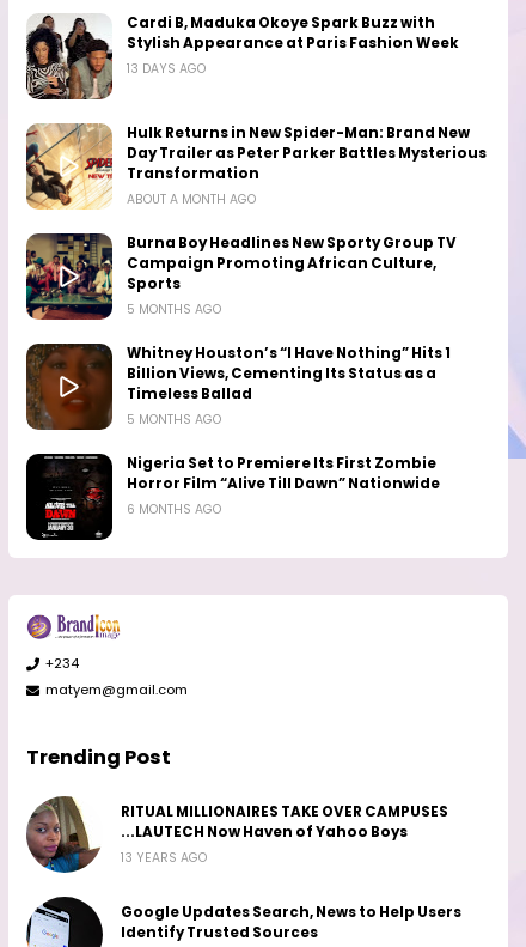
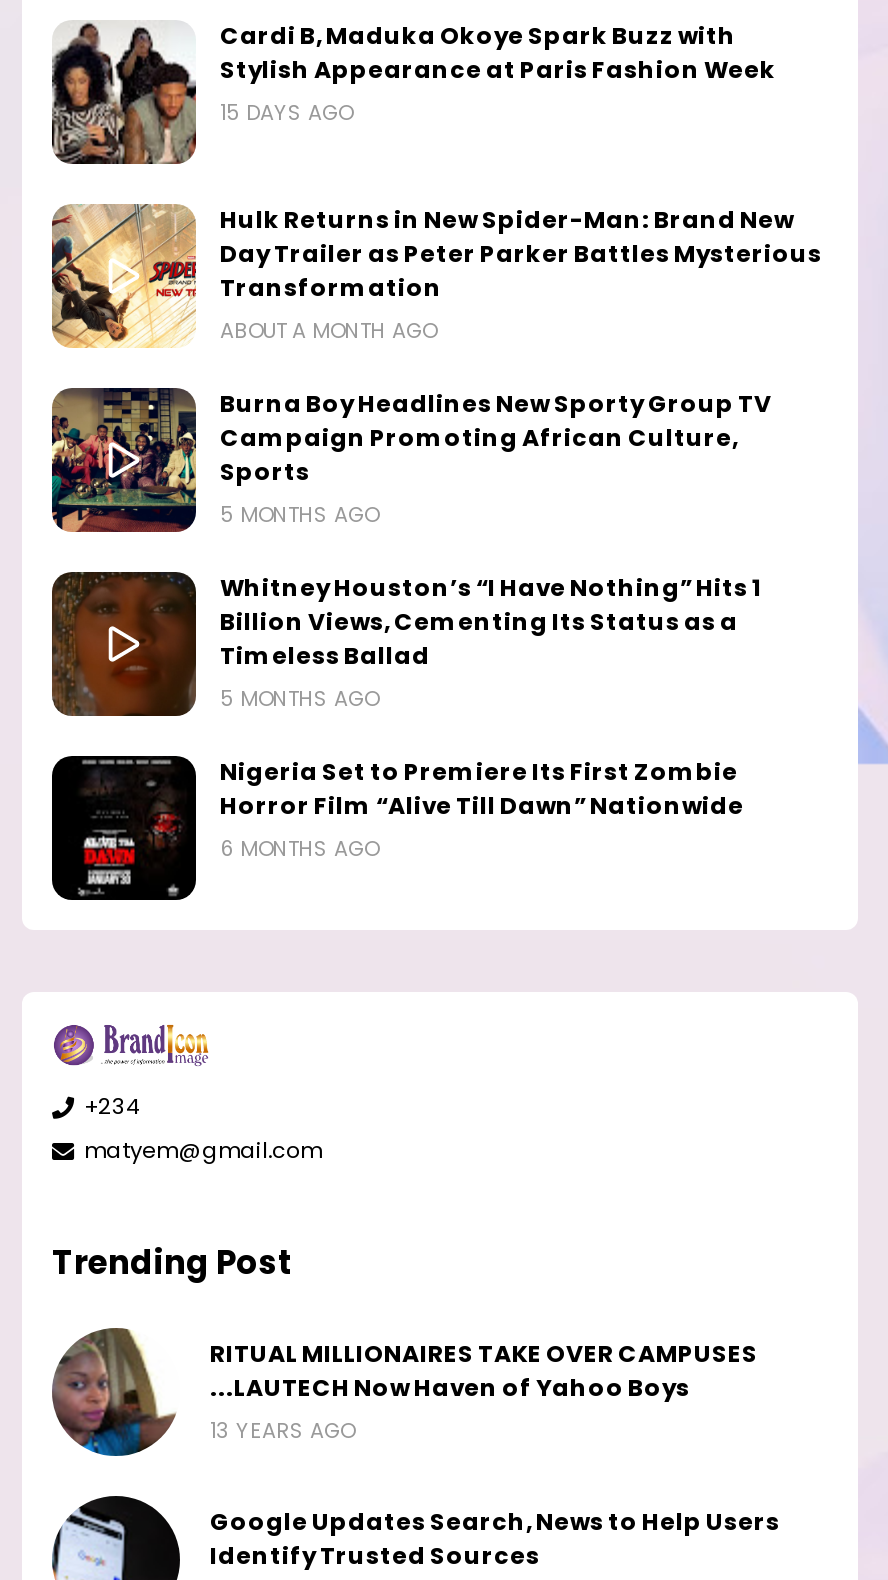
[127,60,206,78] 13 DAYS AGO -> [220,99,352,129] 15 DAYS AGO

